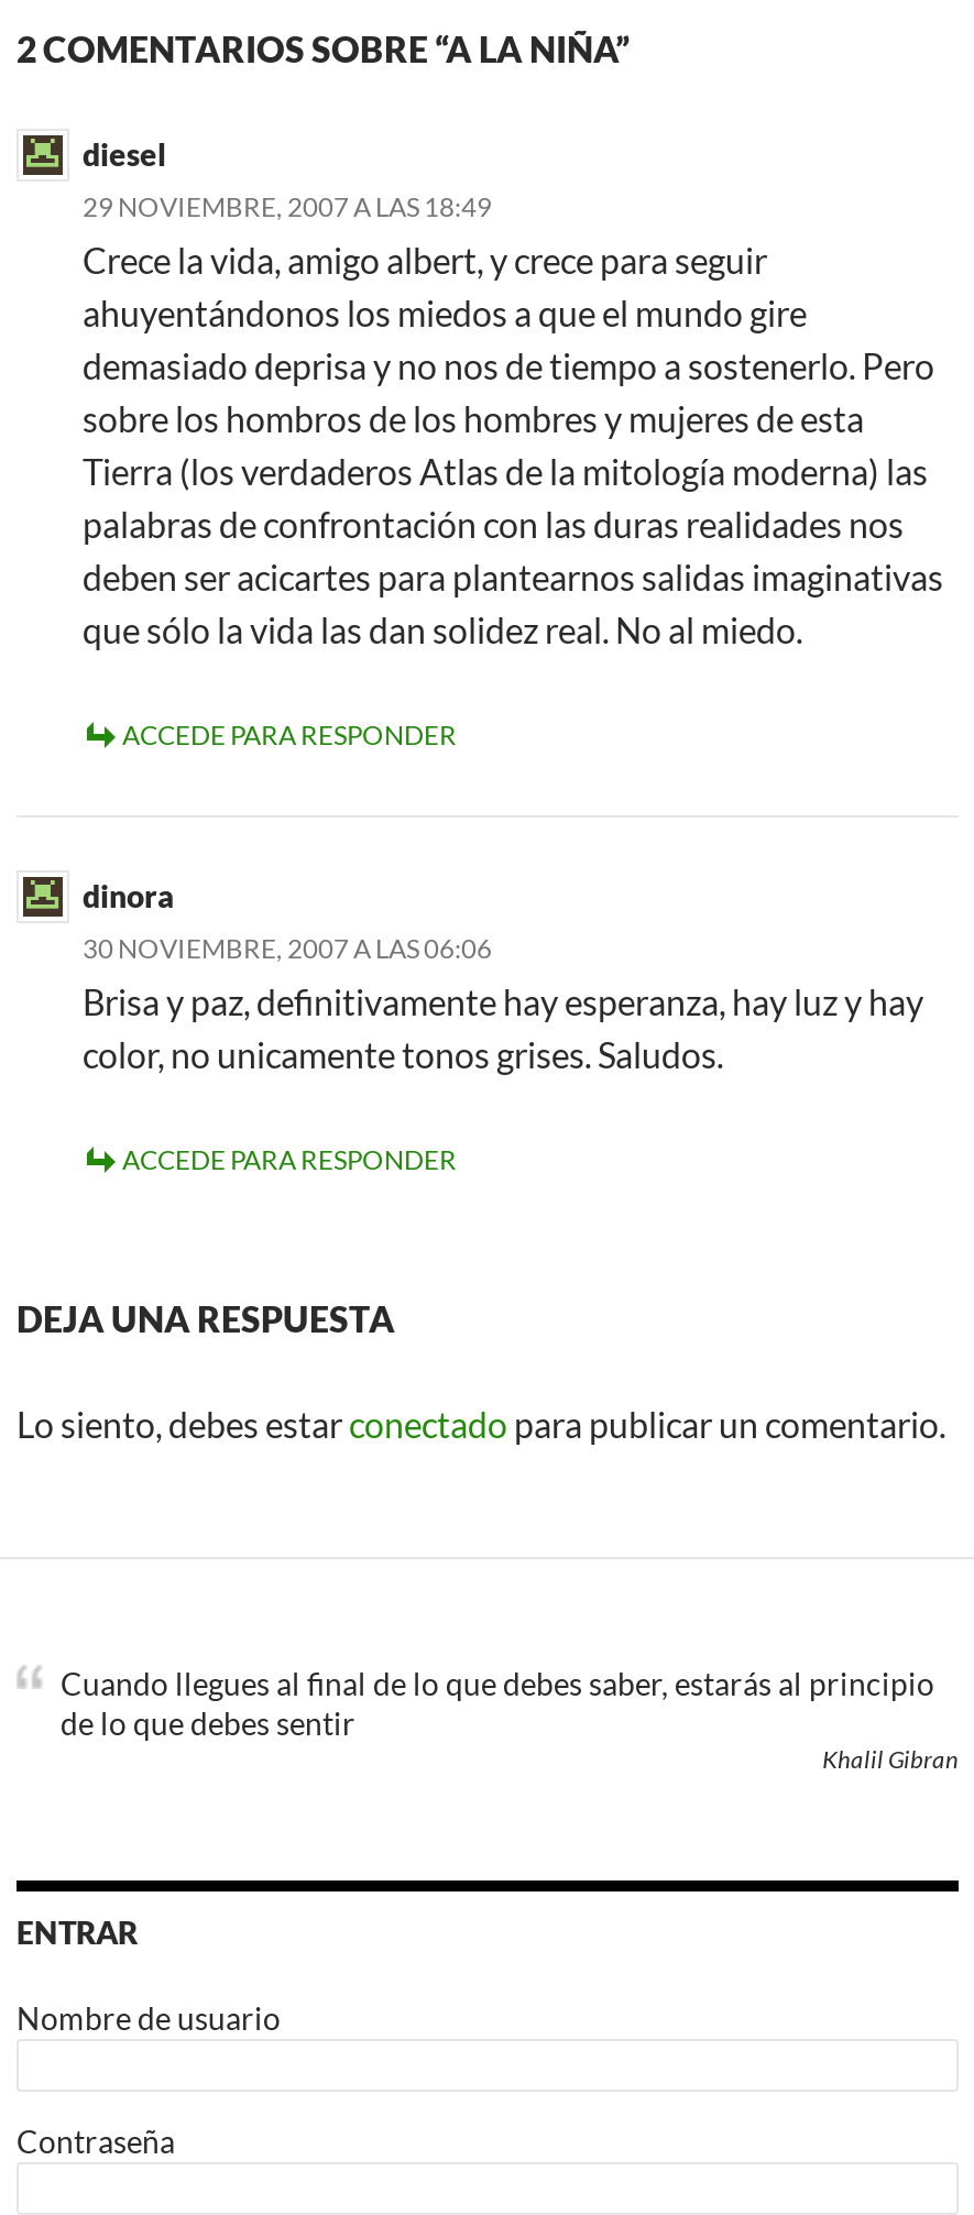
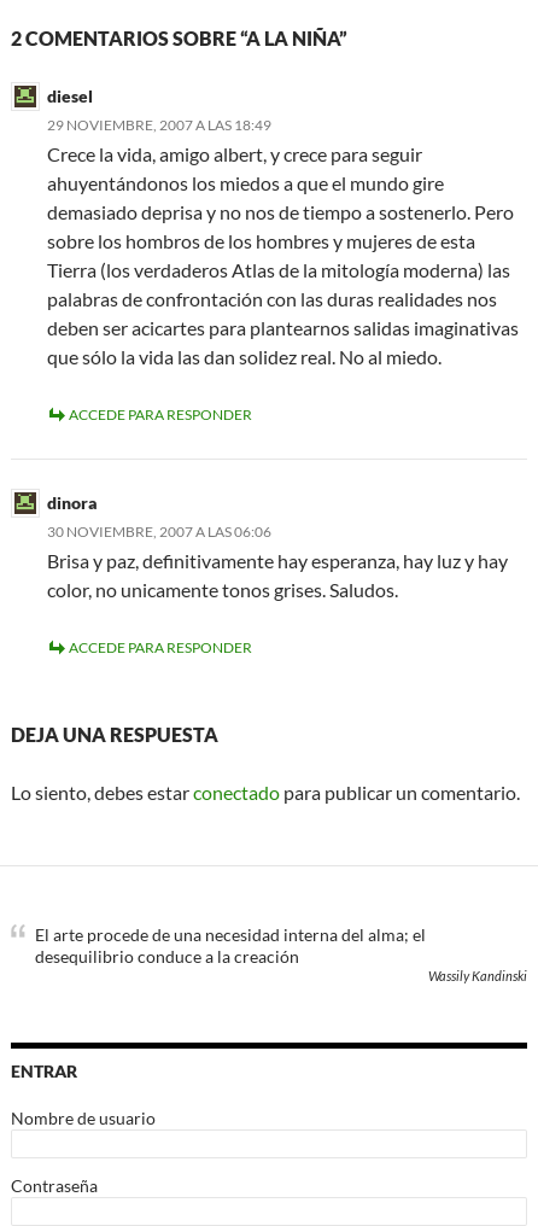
[61,1665,959,1773] Cuando llegues al final de lo que debes saber, estarás al principio | de lo que debes sentir | Khalil Gibran -> [35,924,527,983] El arte procede de una necesidad interna del alma; el | desequilibrio conduce a la creación | Wassily Kandinski

